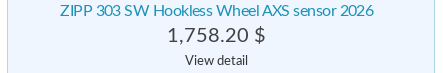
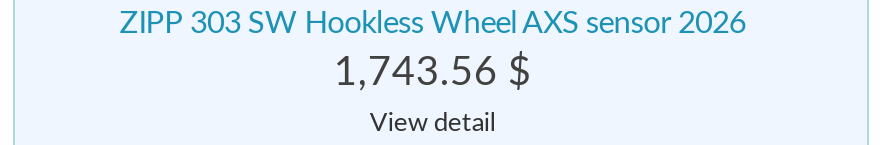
[167,26,266,46] 1,758.20 $ -> [334,52,532,92] 1,743.56 $

